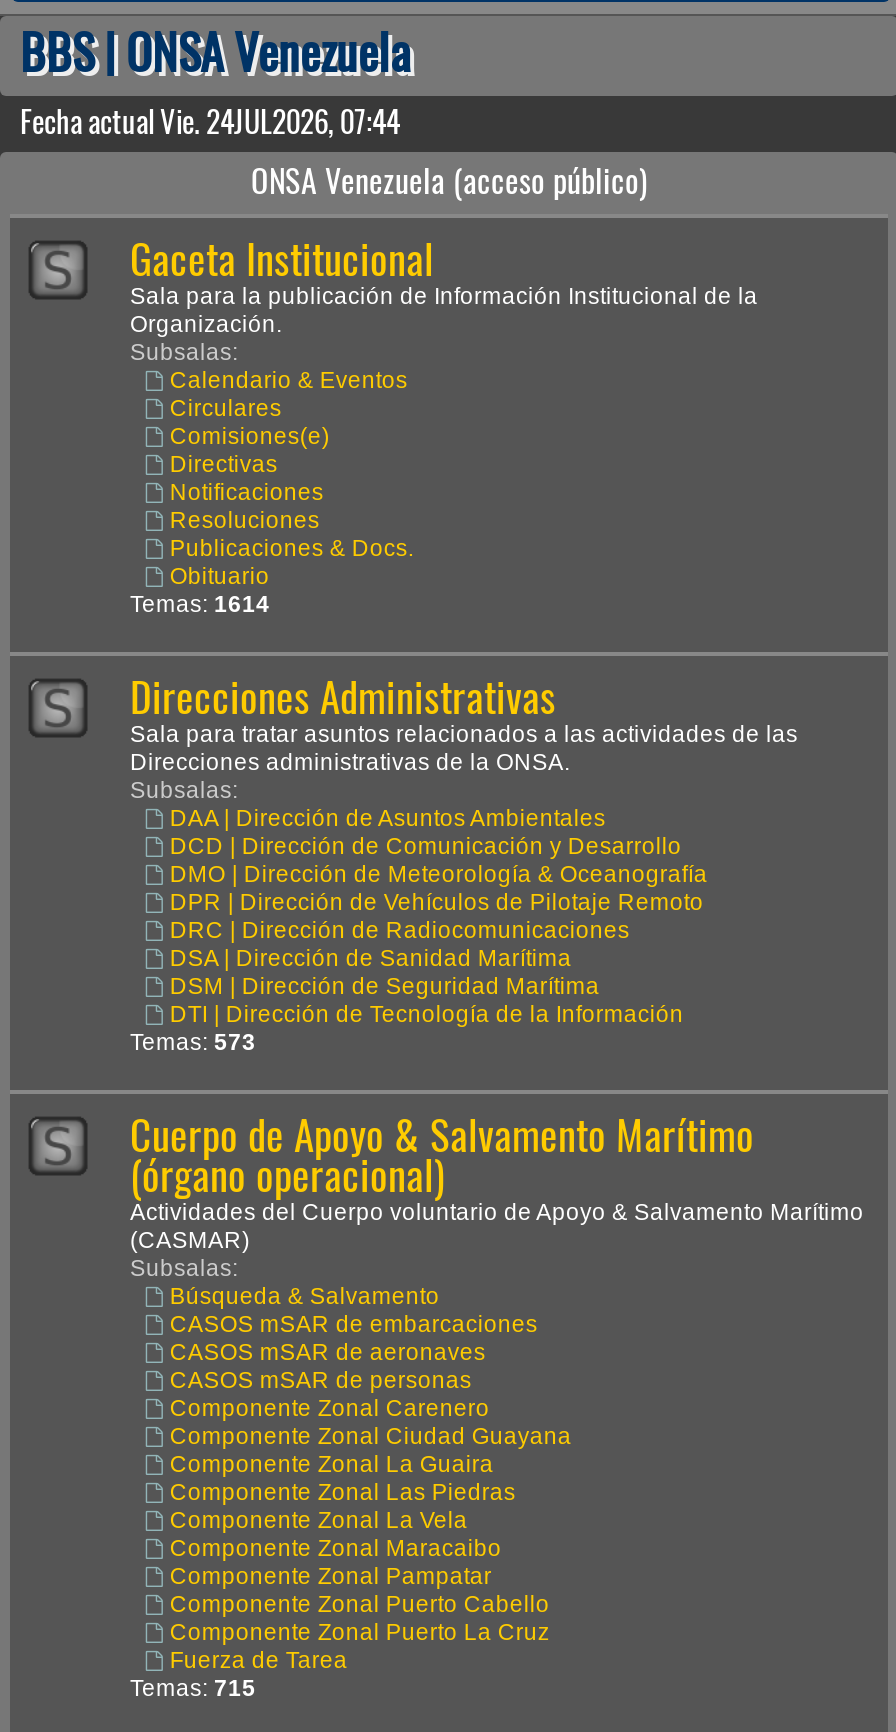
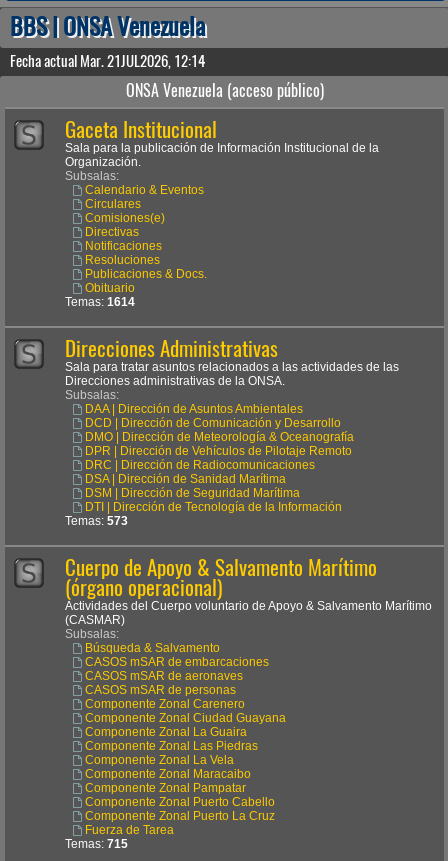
[20,102,400,142] Fecha actual Vie. 24JUL2026, 07:44 -> [10,51,205,71] Fecha actual Mar. 21JUL2026, 12:14

